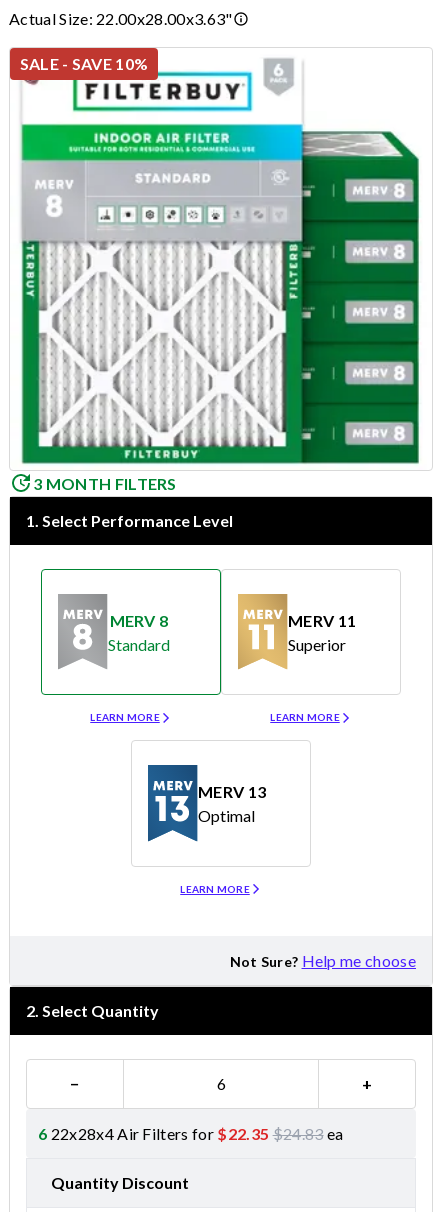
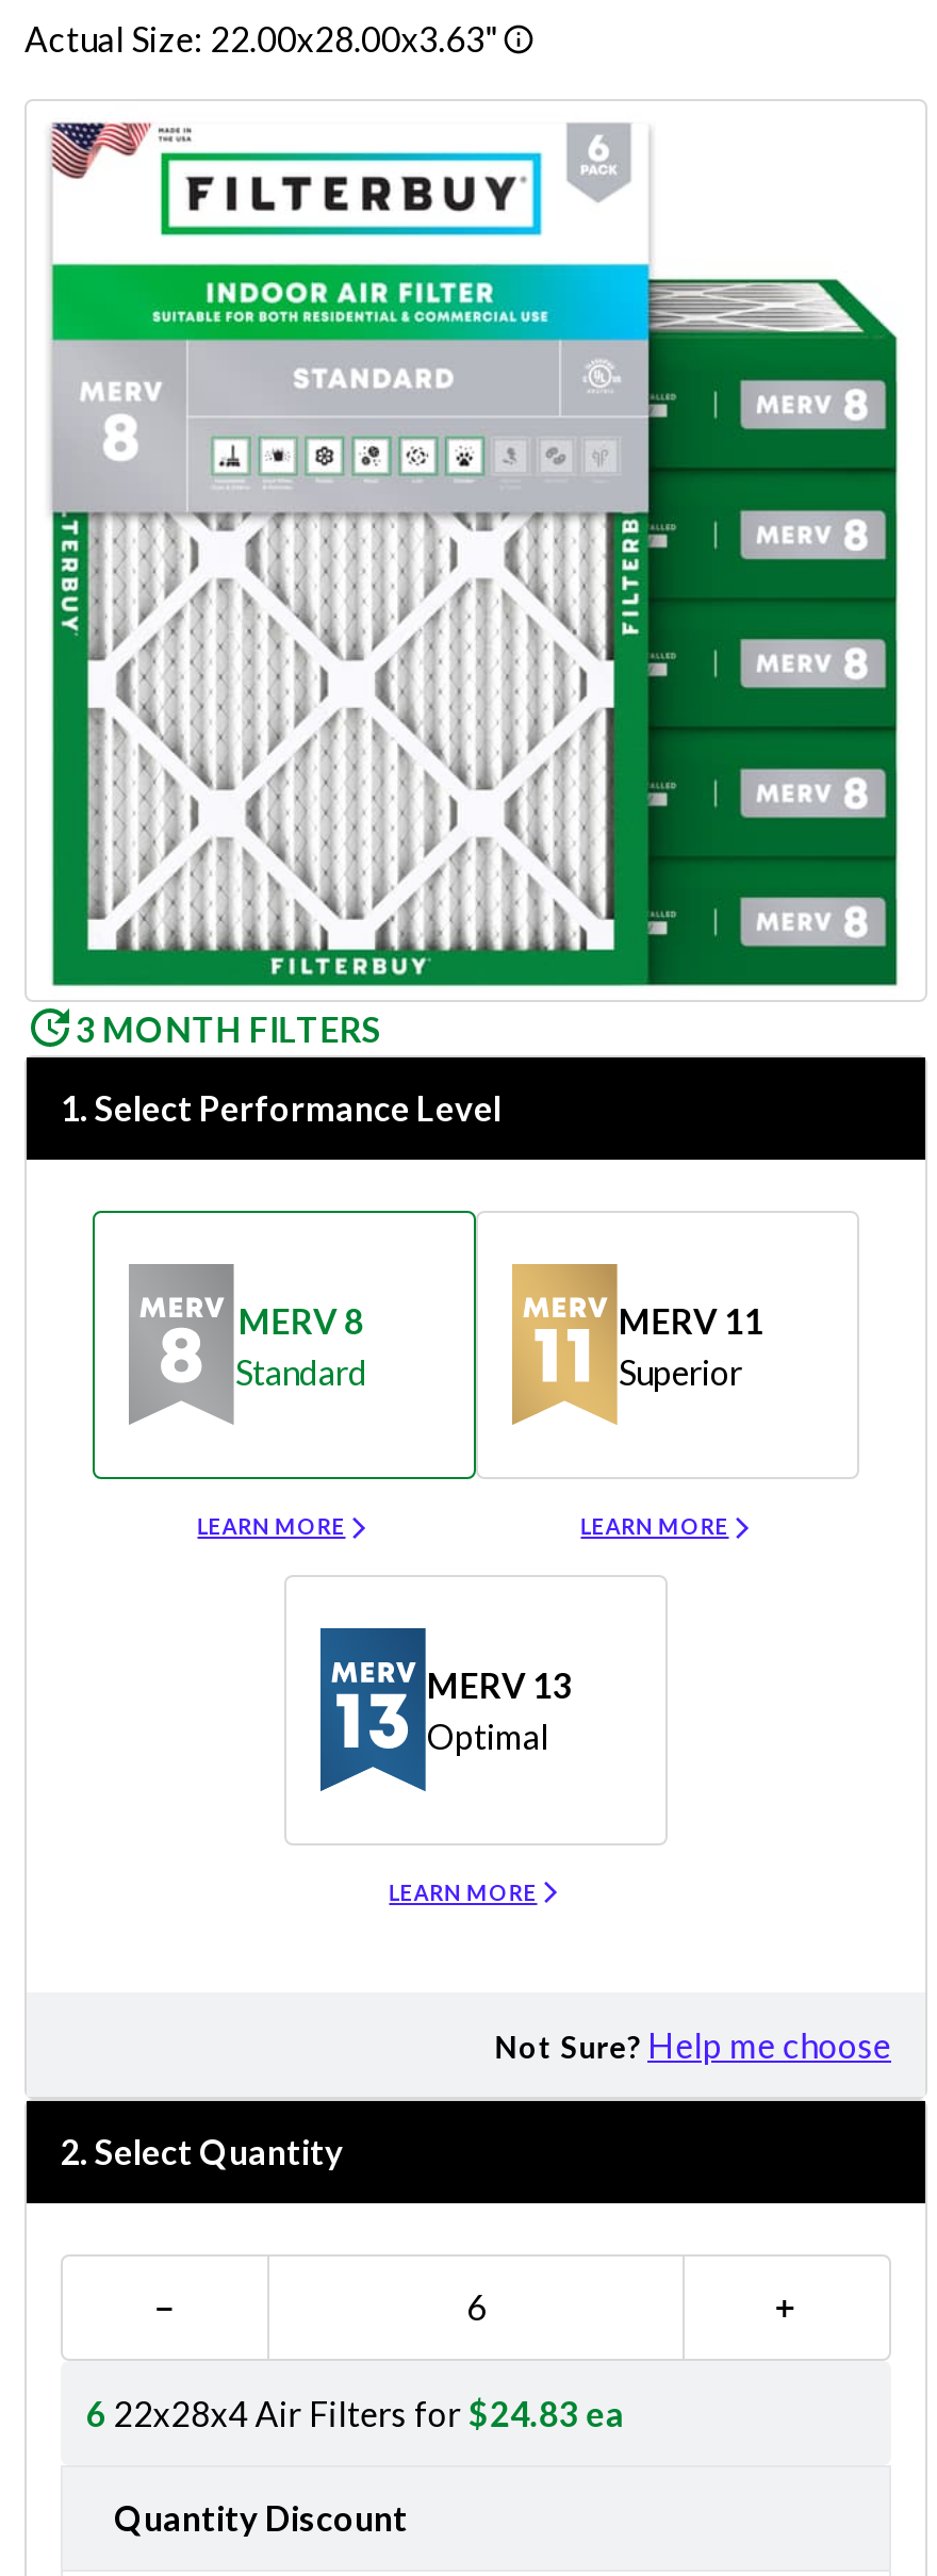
[20,54,148,73] SALE - SAVE 10% -> none
[38,1124,343,1143] 6 22x28x4 Air Filters for $22.35 $24.83 ea -> [86,2393,625,2433] 6 22x28x4 Air Filters for $24.83 ea

